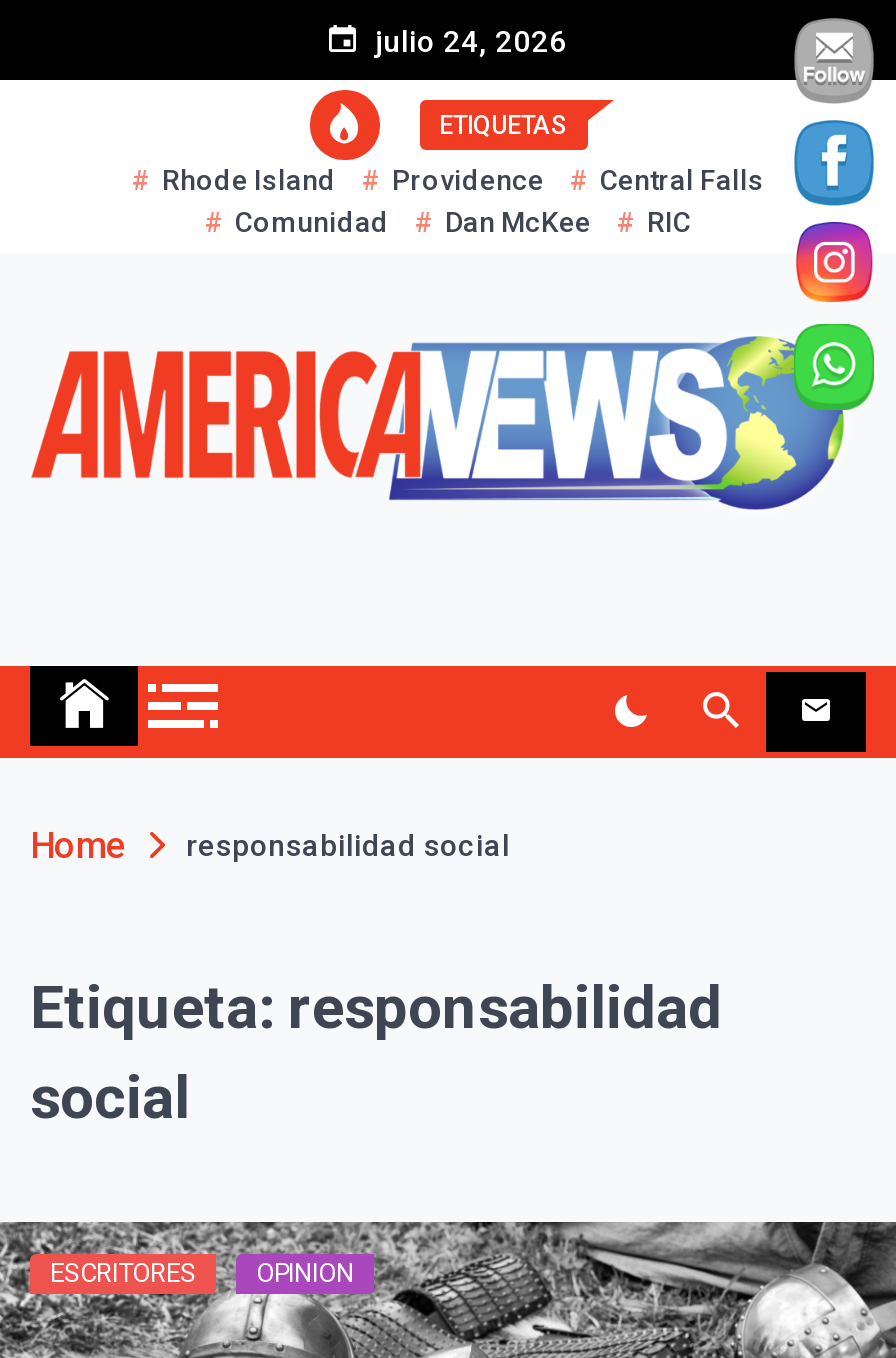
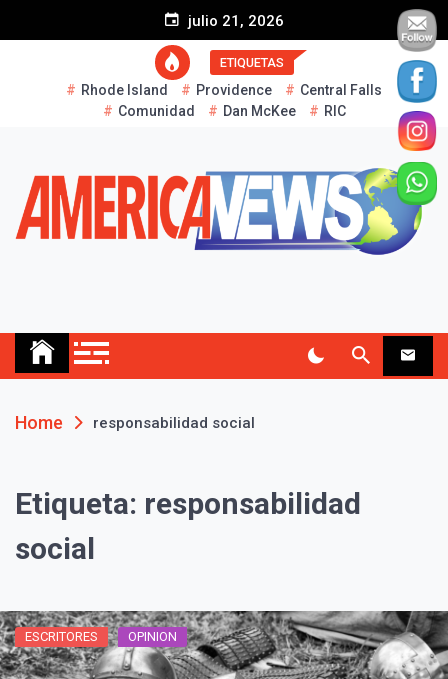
[367,24,567,60] julio 24, 2026 -> [183,12,283,30] julio 21, 2026

